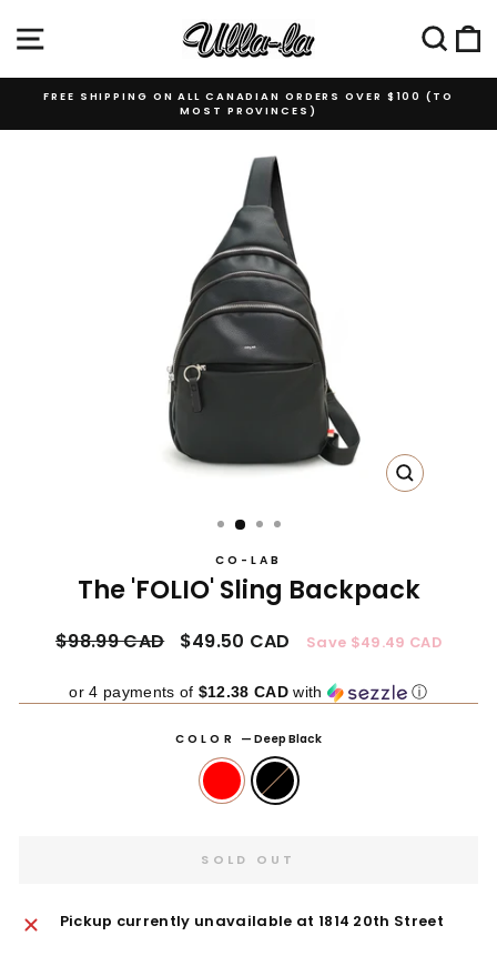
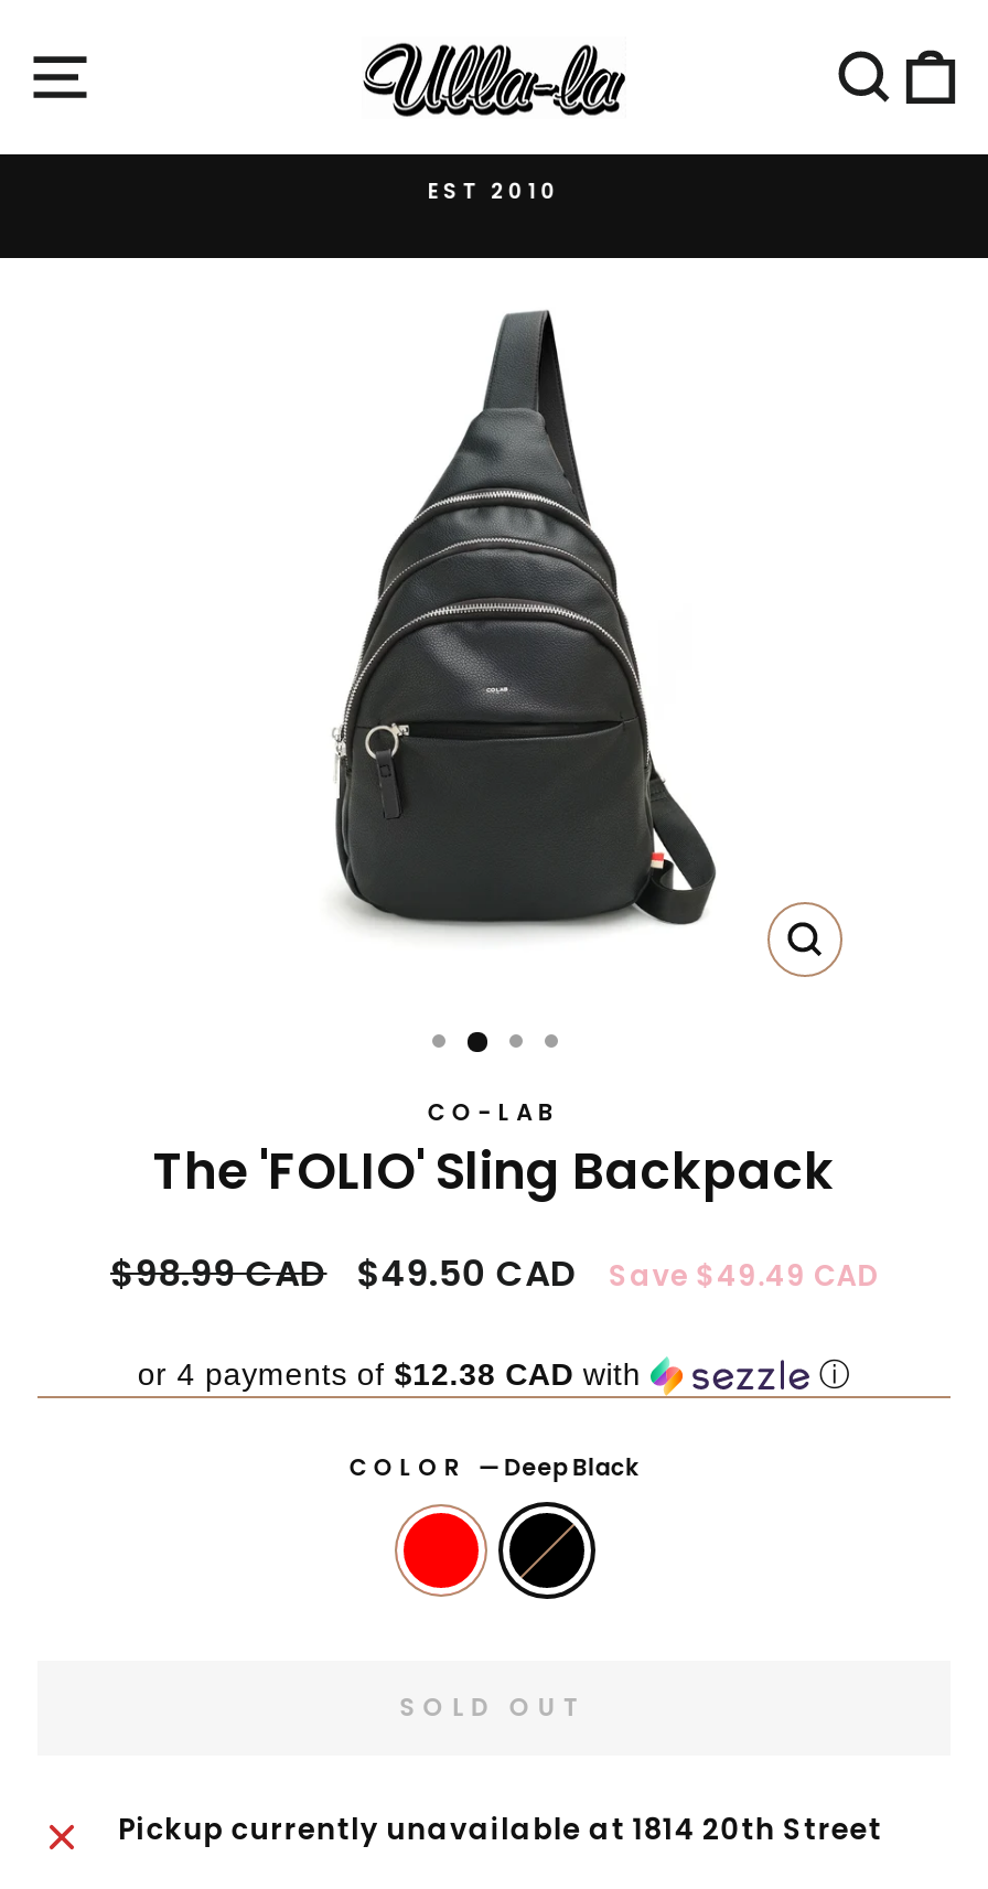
[43,89,454,118] FREE SHIPPING ON ALL CANADIAN ORDERS OVER $100 (TO | MOST PROVINCES) -> [428,176,560,205] EST 2010

